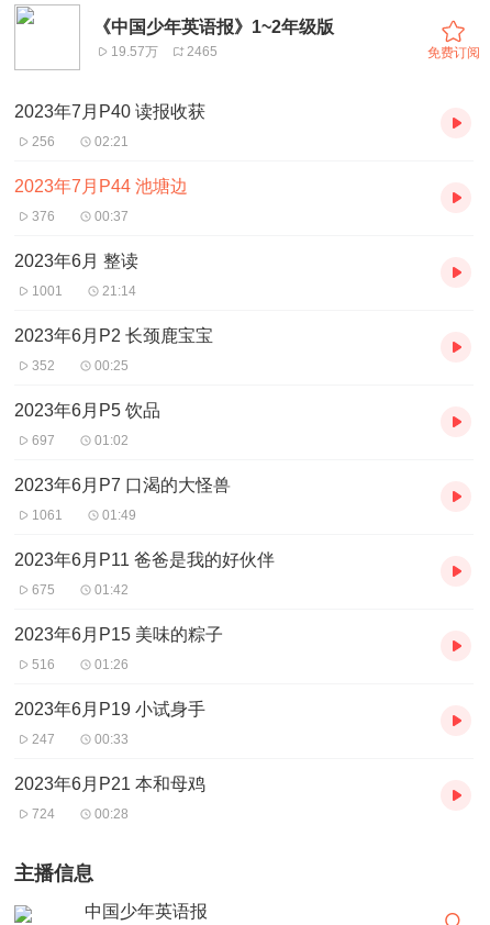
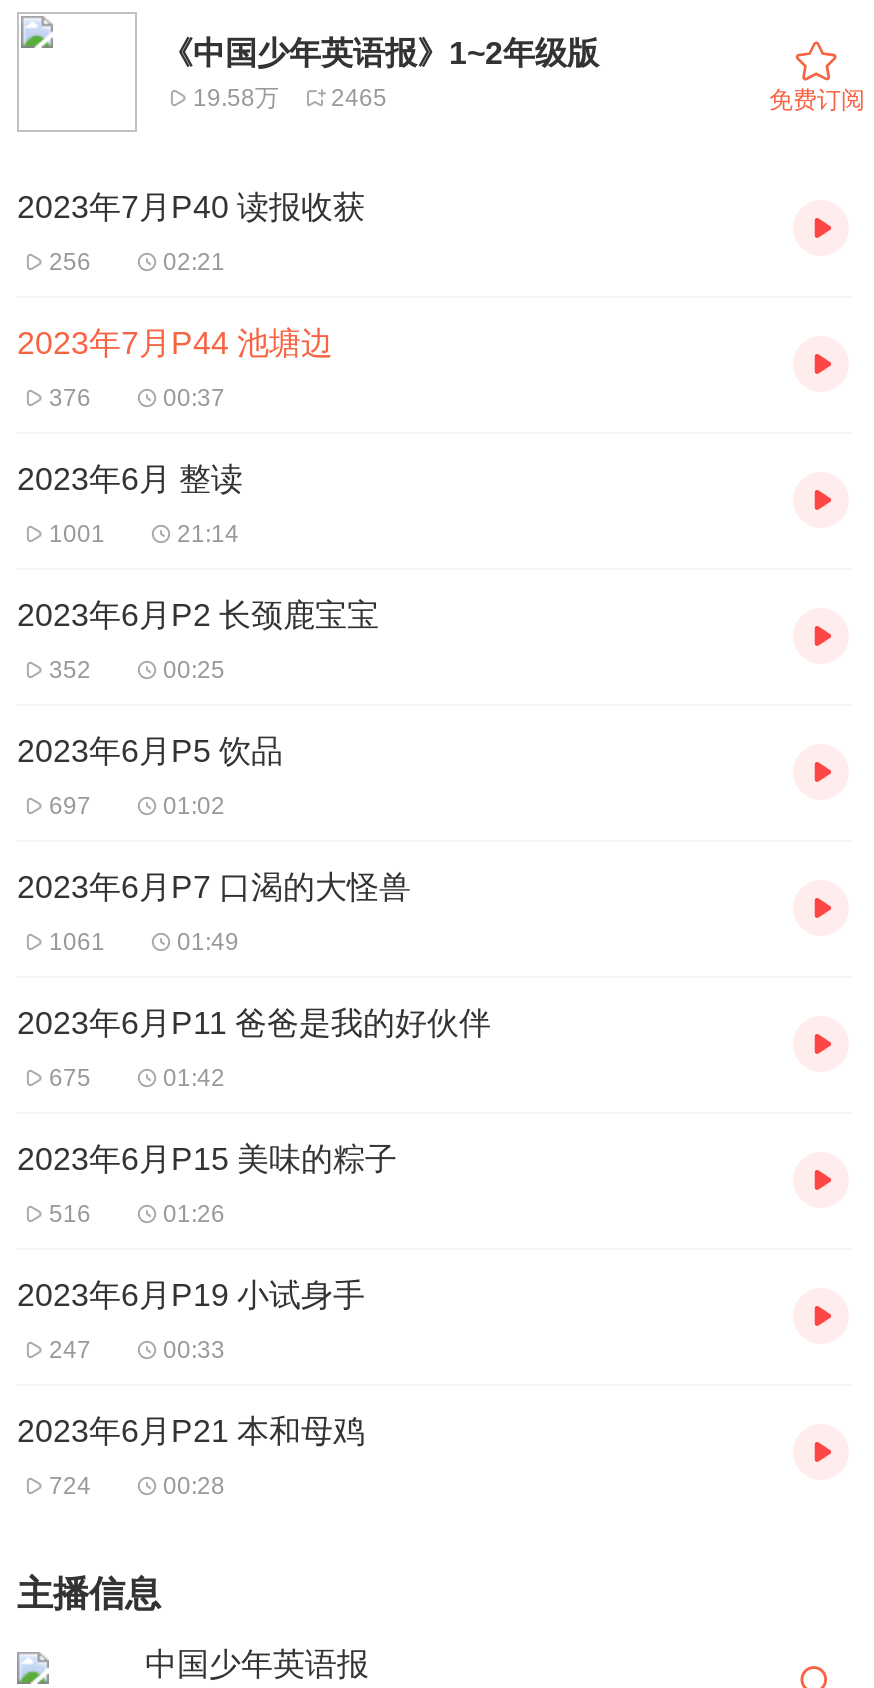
[111,43,218,59] 19.57万 2465 -> [193,83,387,111] 19.58万 2465

